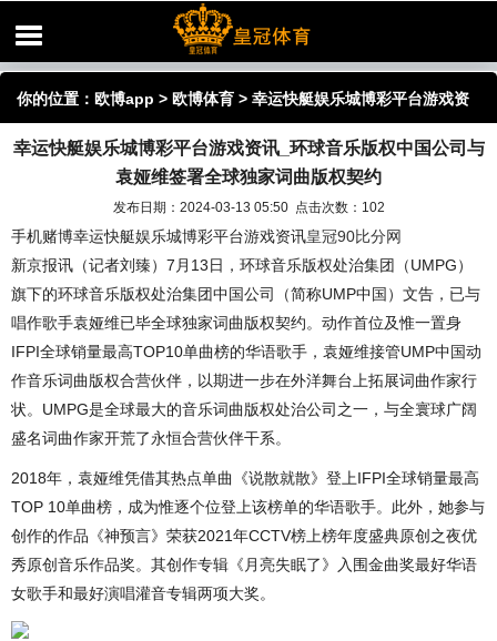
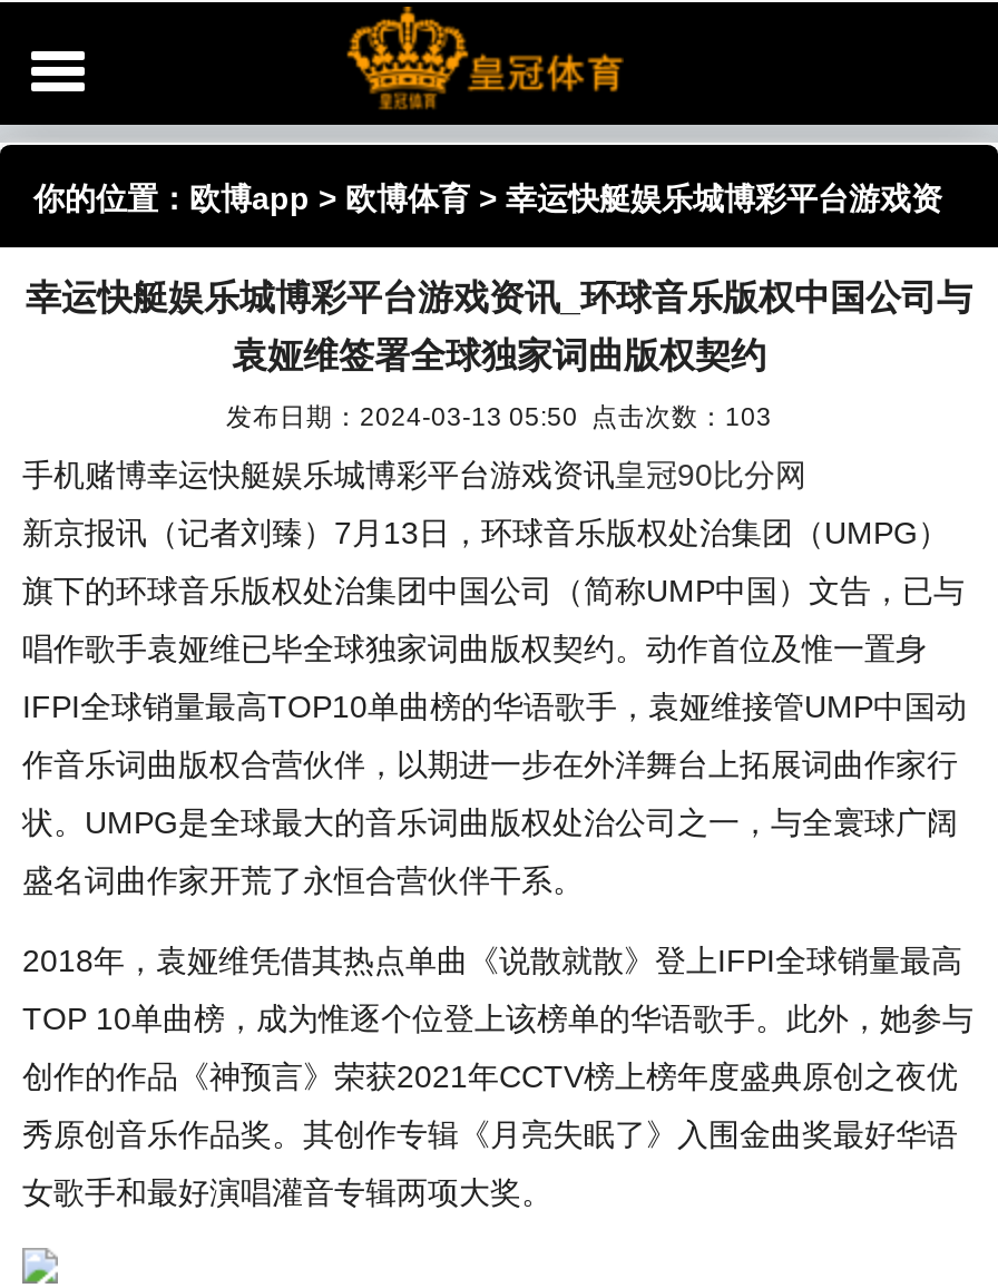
[113,200,384,214] 发布日期：2024-03-13 05:50 点击次数：102 -> [226,401,772,430] 发布日期：2024-03-13 05:50 点击次数：103

